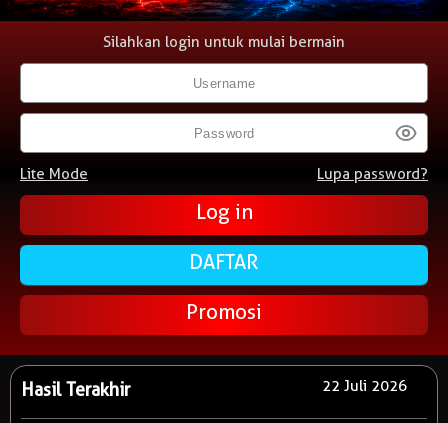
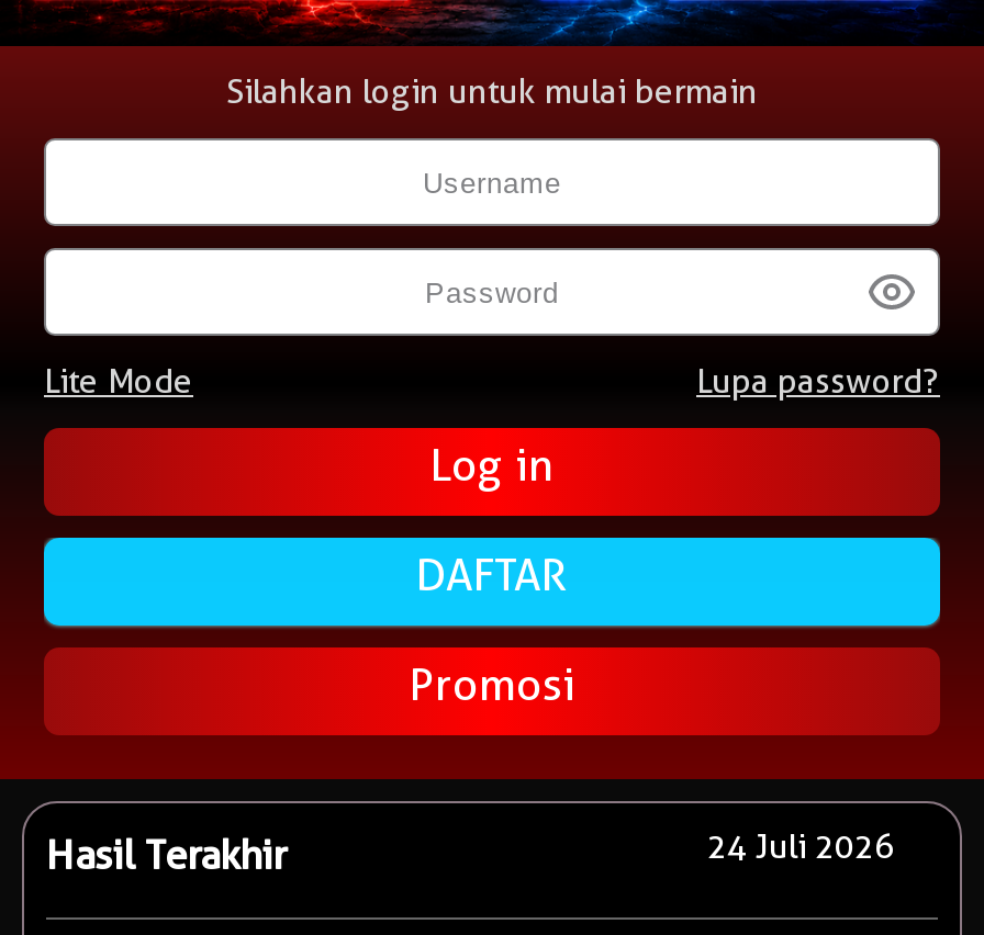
[322,377,407,395] 22 Juli 2026 -> [707,828,894,867] 24 Juli 2026

